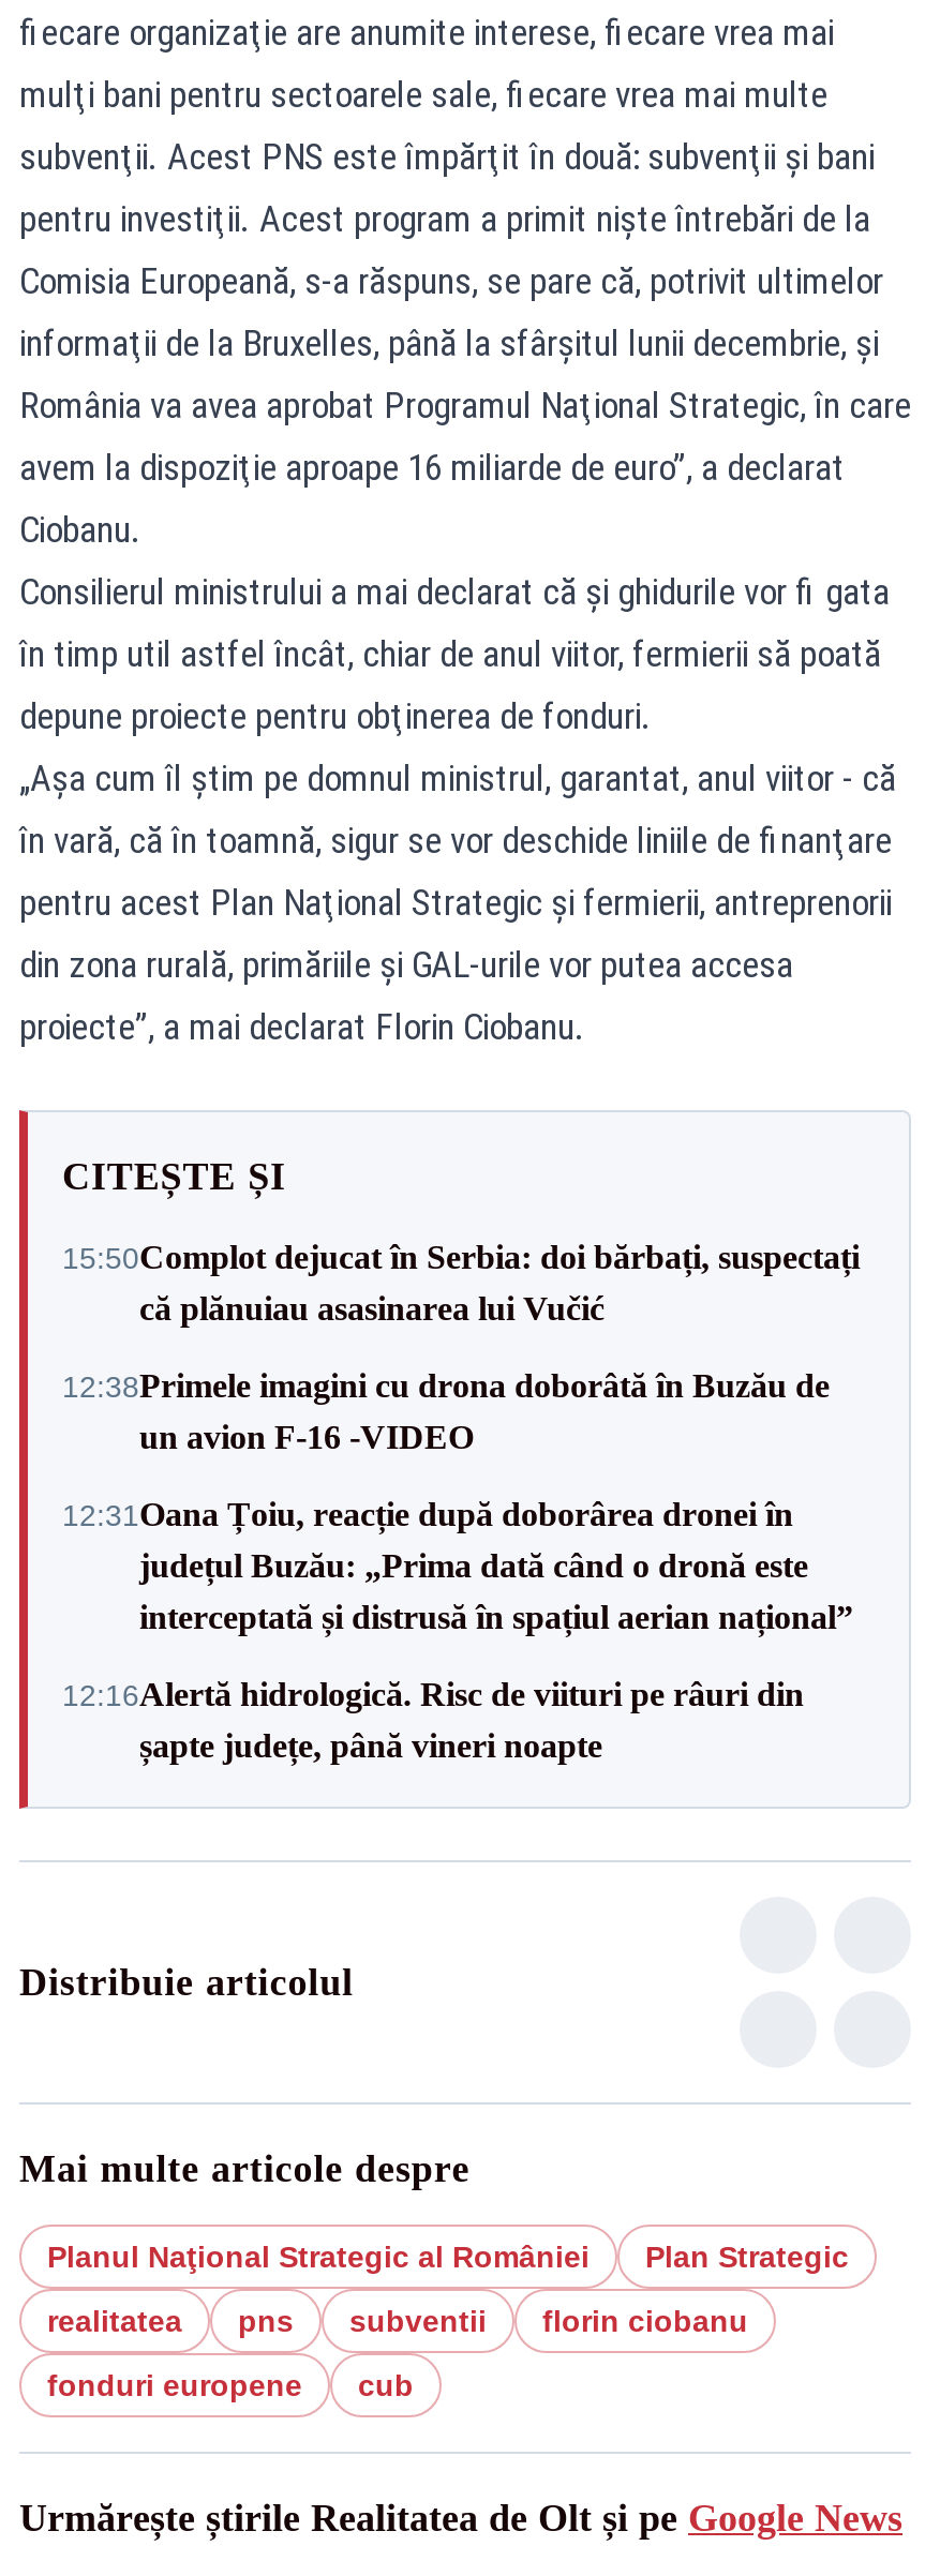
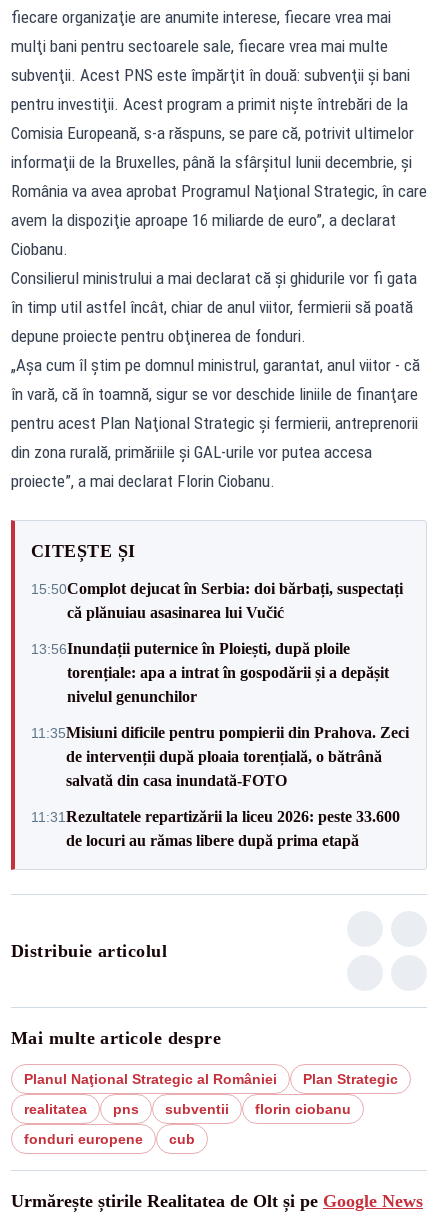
[62,1367,830,1455] 12:38Primele imagini cu drona doborâtă în Buzău de | un avion F-16 -VIDEO -> [31,639,389,704] 13:56Inundații puternice în Ploiești, după ploile | torențiale: apa a intrat în gospodării și a depășit | nivelul genunchilor
[62,1496,853,1635] 12:31Oana Țoiu, reacție după doborârea dronei în | județul Buzău: „Prima dată când o dronă este | interceptată și distrusă în spațiul aerian național” -> [31,723,409,788] 11:35Misiuni dificile pentru pompierii din Prahova. Zeci | de intervenții după ploaia torențială, o bătrână | salvată din casa inundată-FOTO
[62,1676,804,1764] 12:16Alertă hidrologică. Risc de viituri pe râuri din | șapte județe, până vineri noapte -> [31,807,400,848] 11:31Rezultatele repartizării la liceu 2026: peste 33.600 | de locuri au rămas libere după prima etapă

